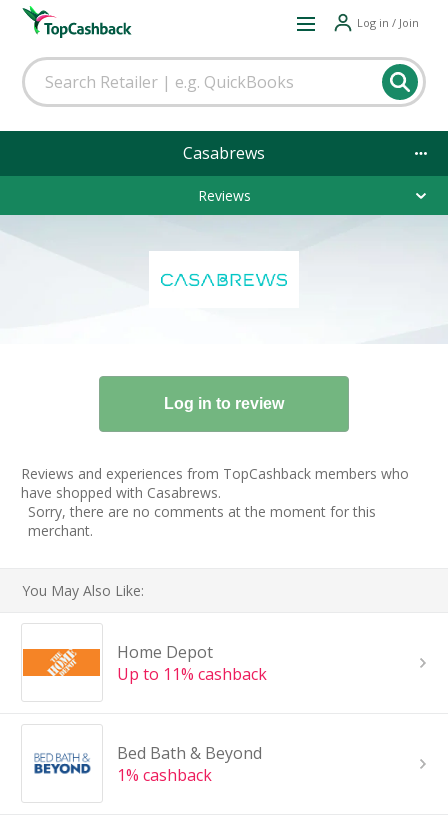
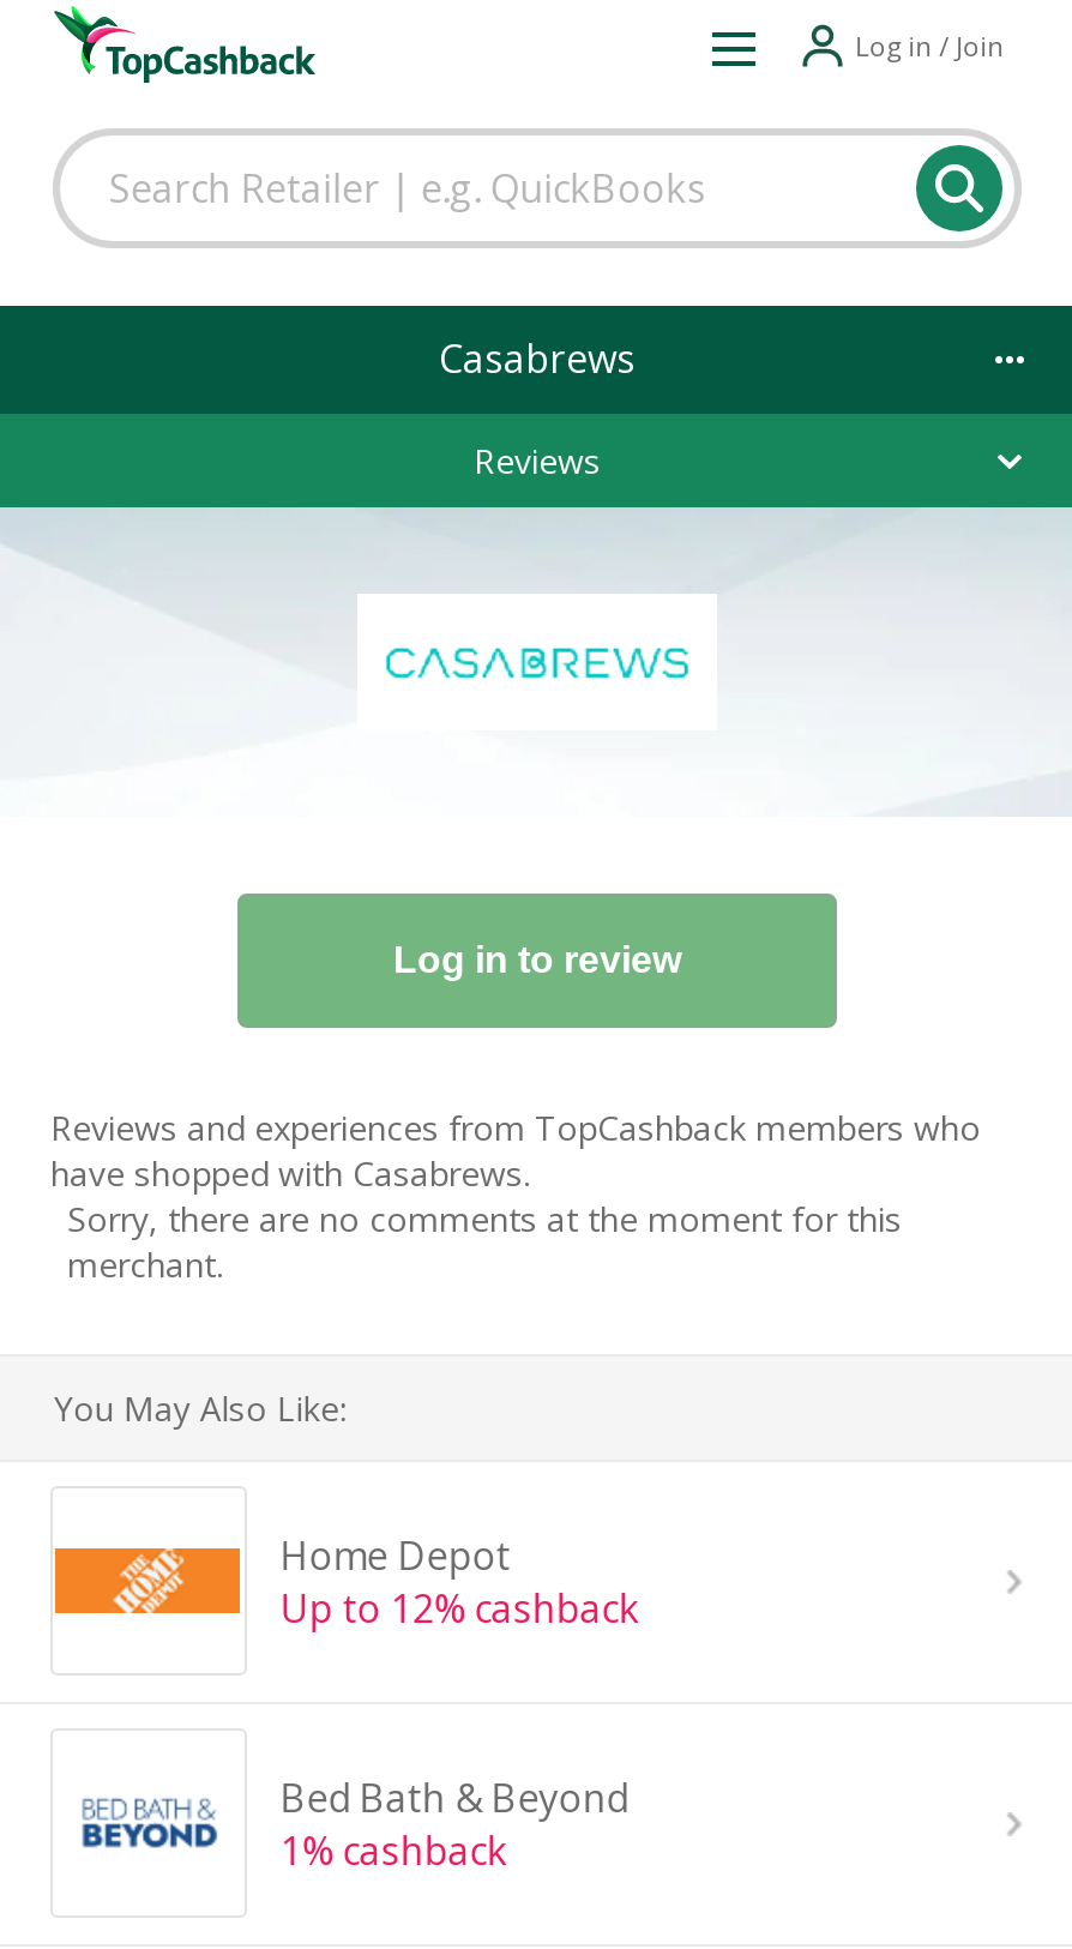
[117,663,267,685] Up to 11% cashback -> [280,1582,640,1634] Up to 12% cashback

